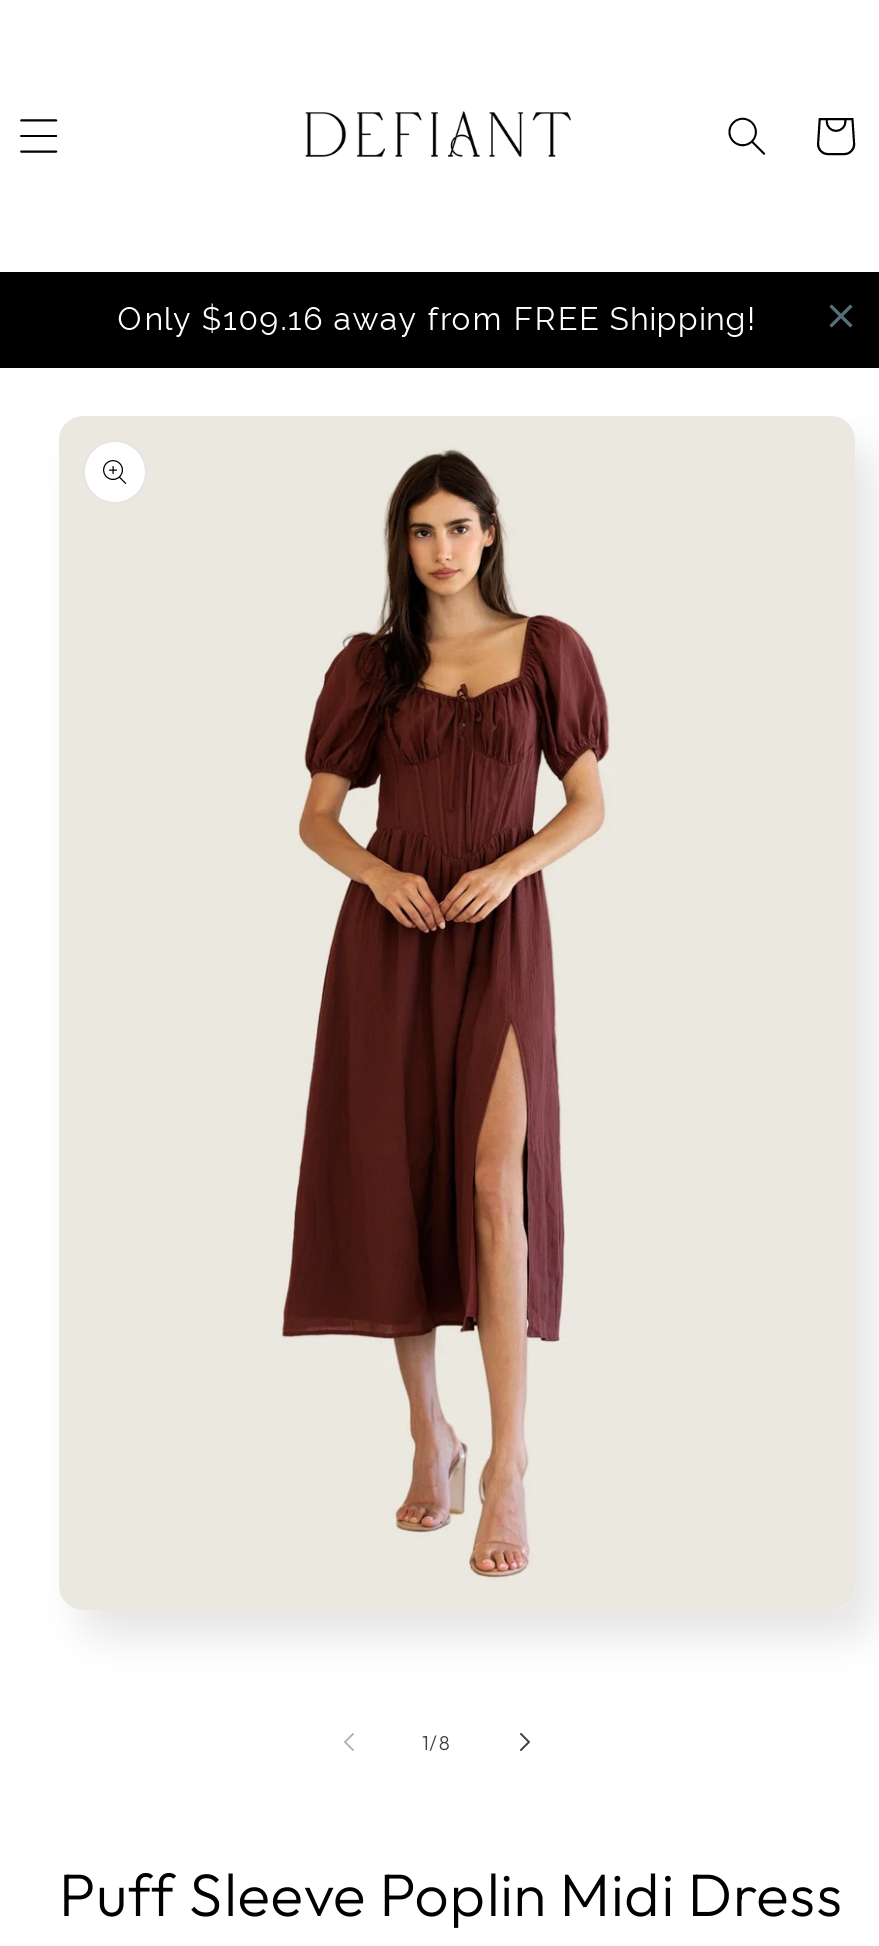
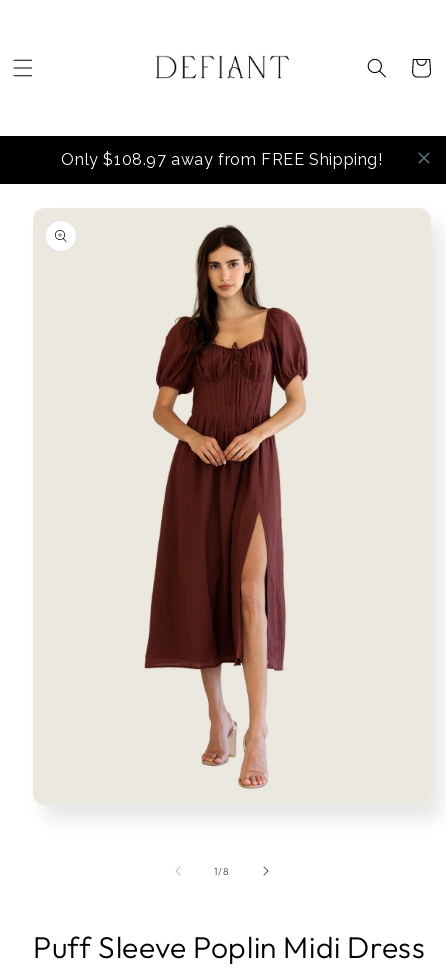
[118,301,756,339] Only $109.16 away from FREE Shipping! -> [61,150,383,169] Only $108.97 away from FREE Shipping!

